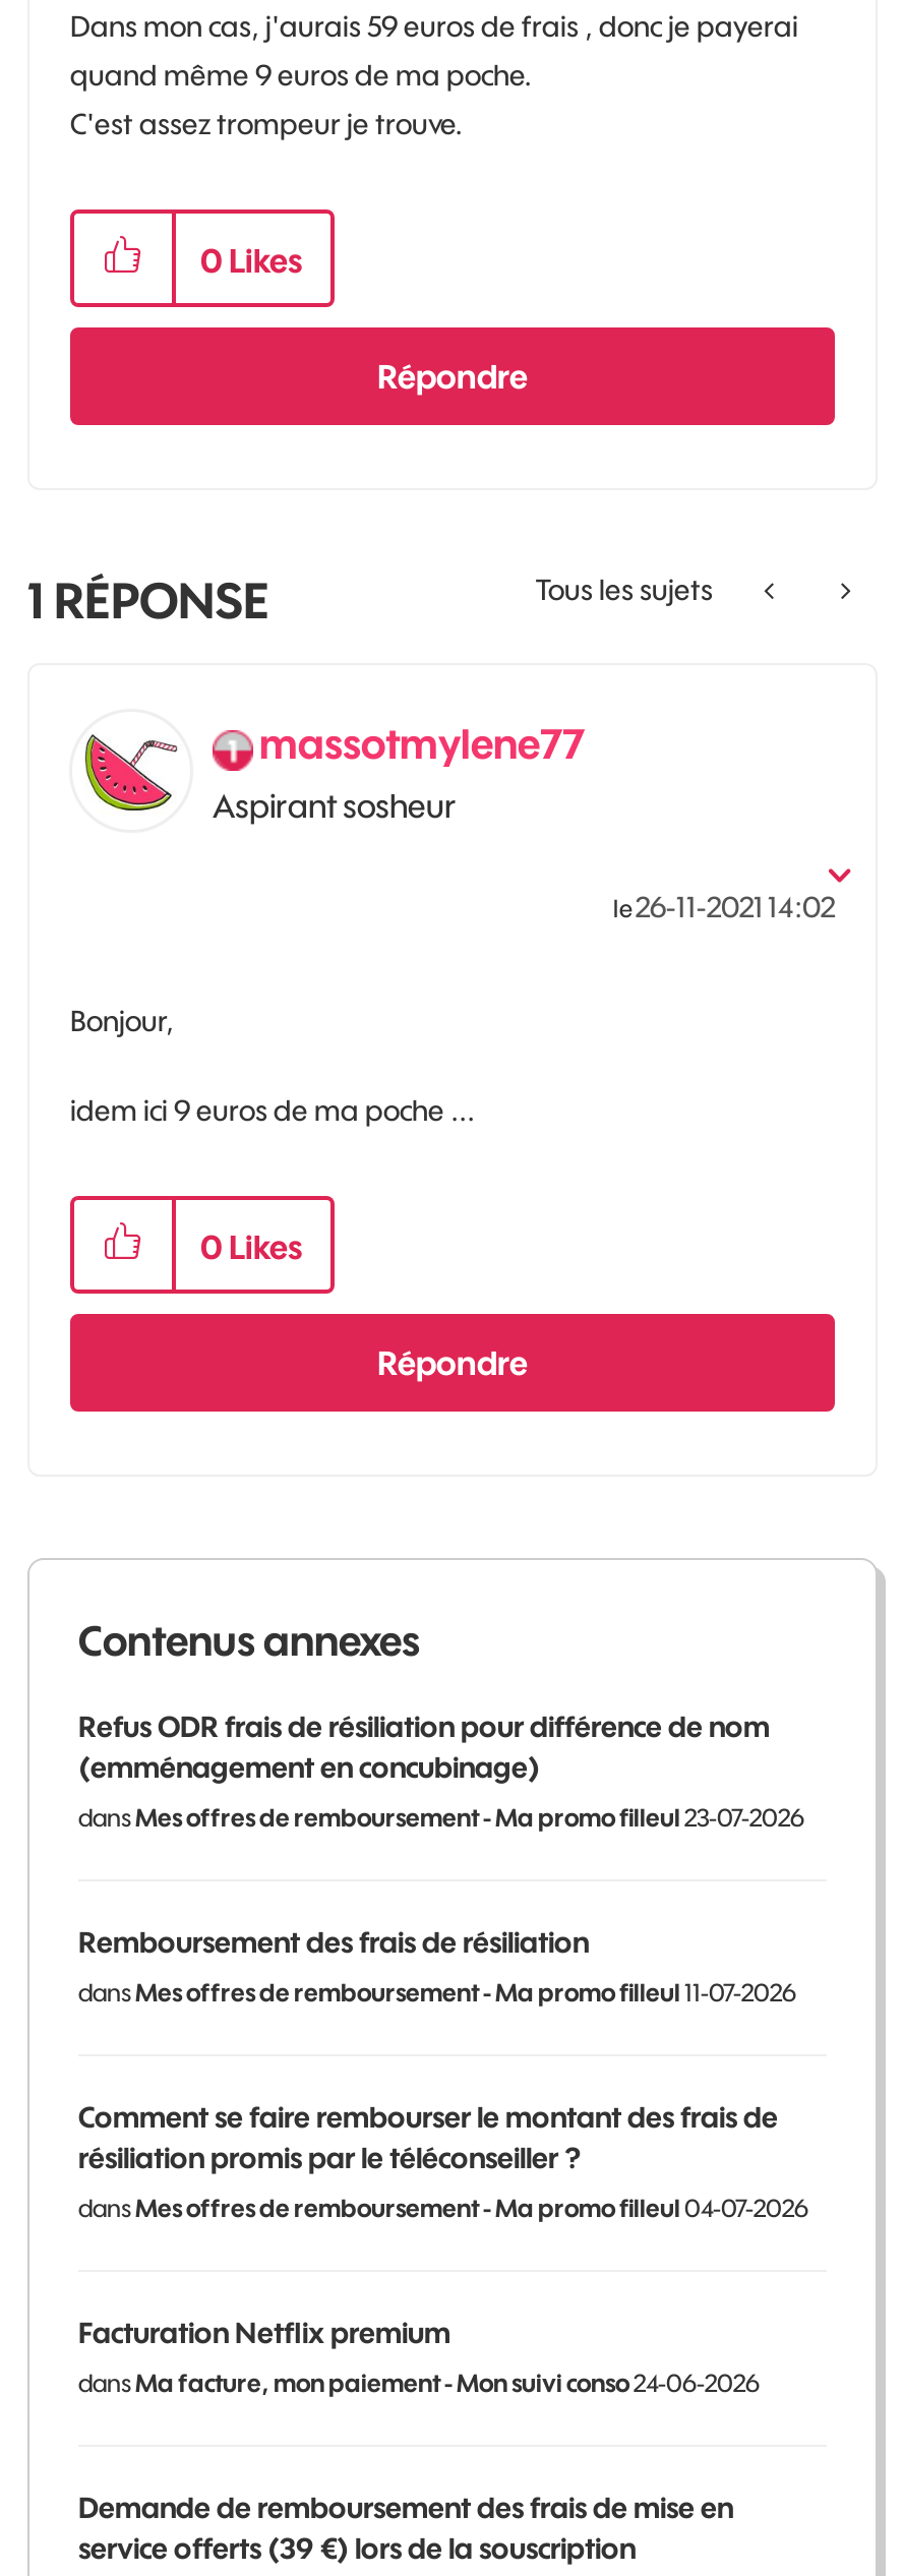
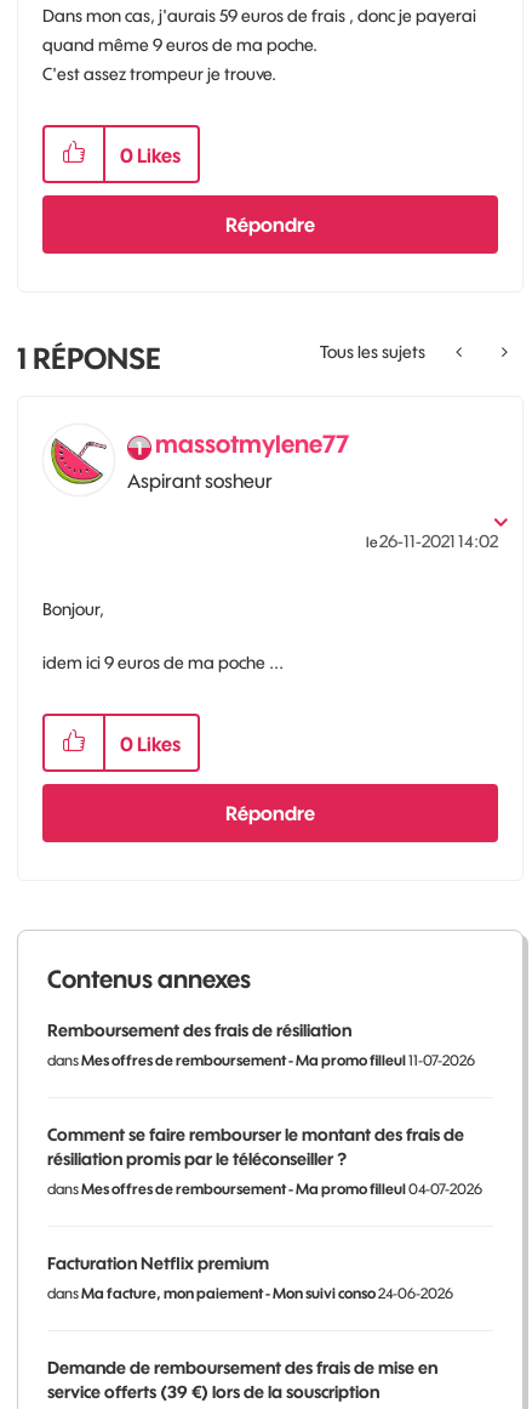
[78,1709,804,1833] Refus ODR frais de résiliation pour différence de nom | (emménagement en concubinage) | dansMes offres de remboursement - Ma promo filleul 23-07-2026 -> none

